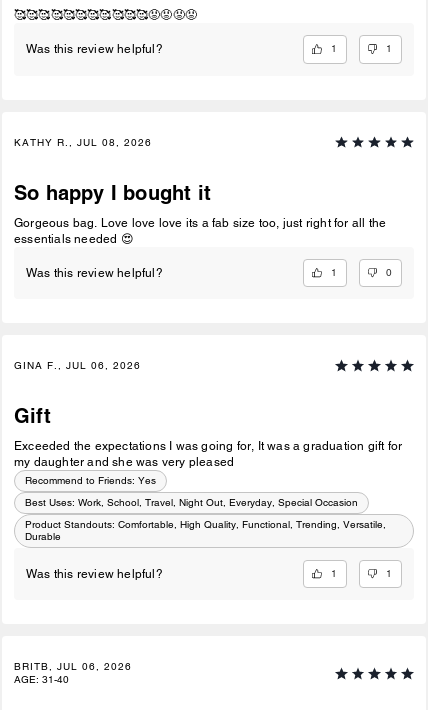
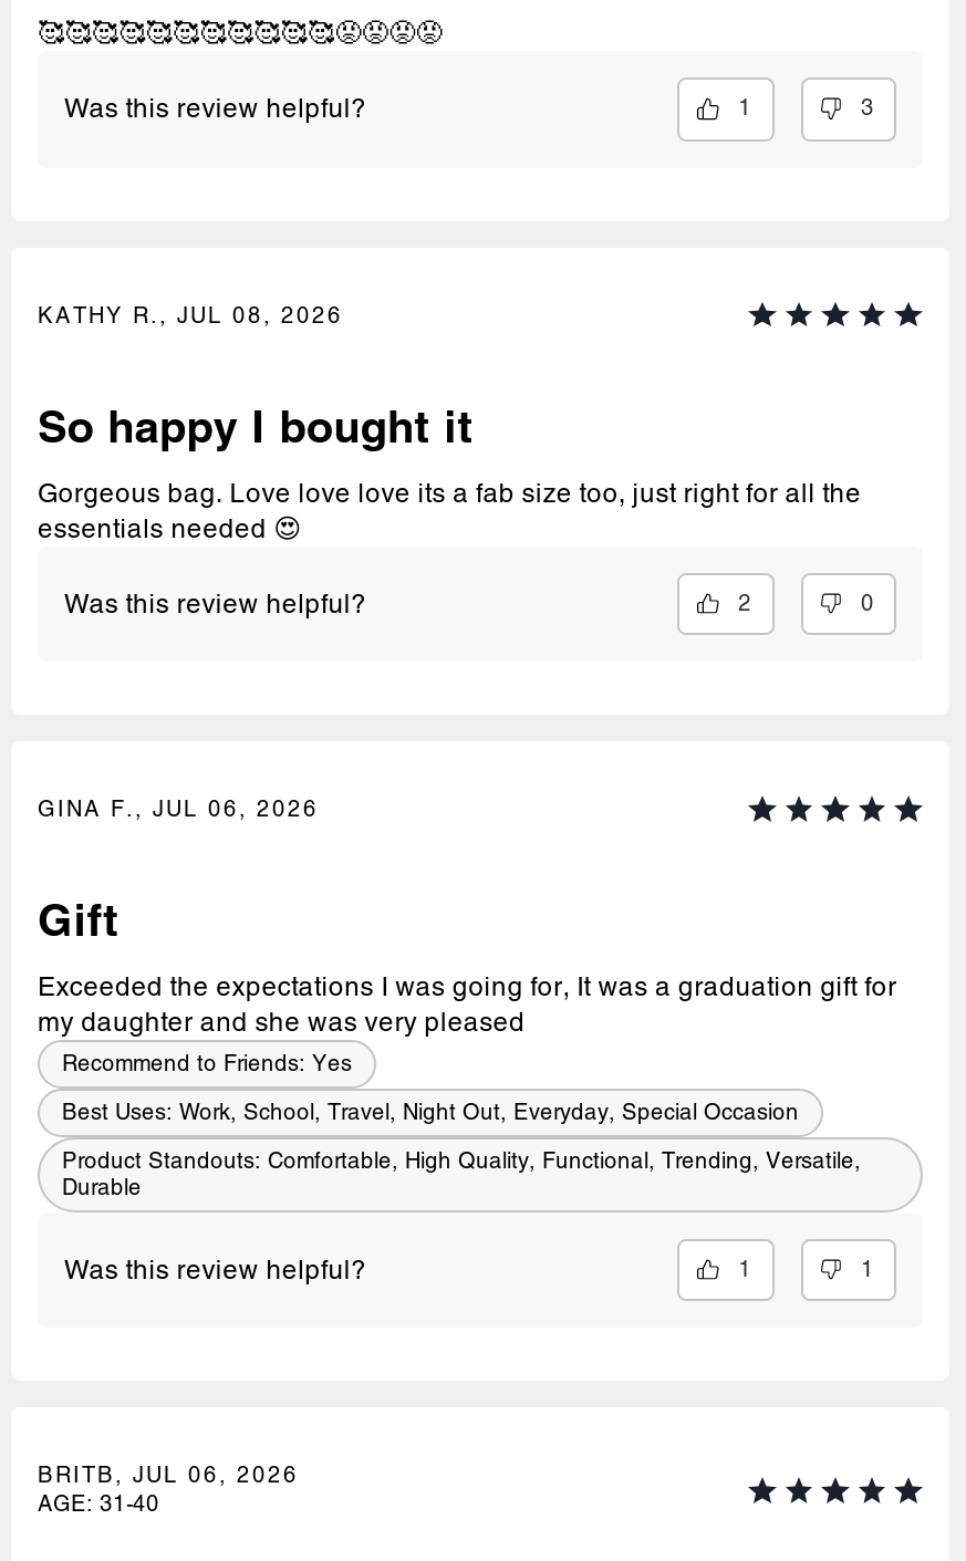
[386,42,393,55] 1 -> [861,93,876,122] 3
[331,265,338,278] 1 -> [738,587,754,616] 2

